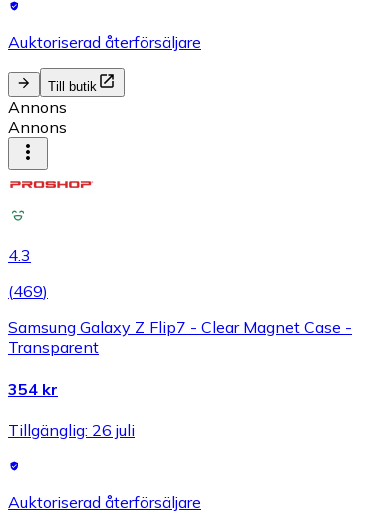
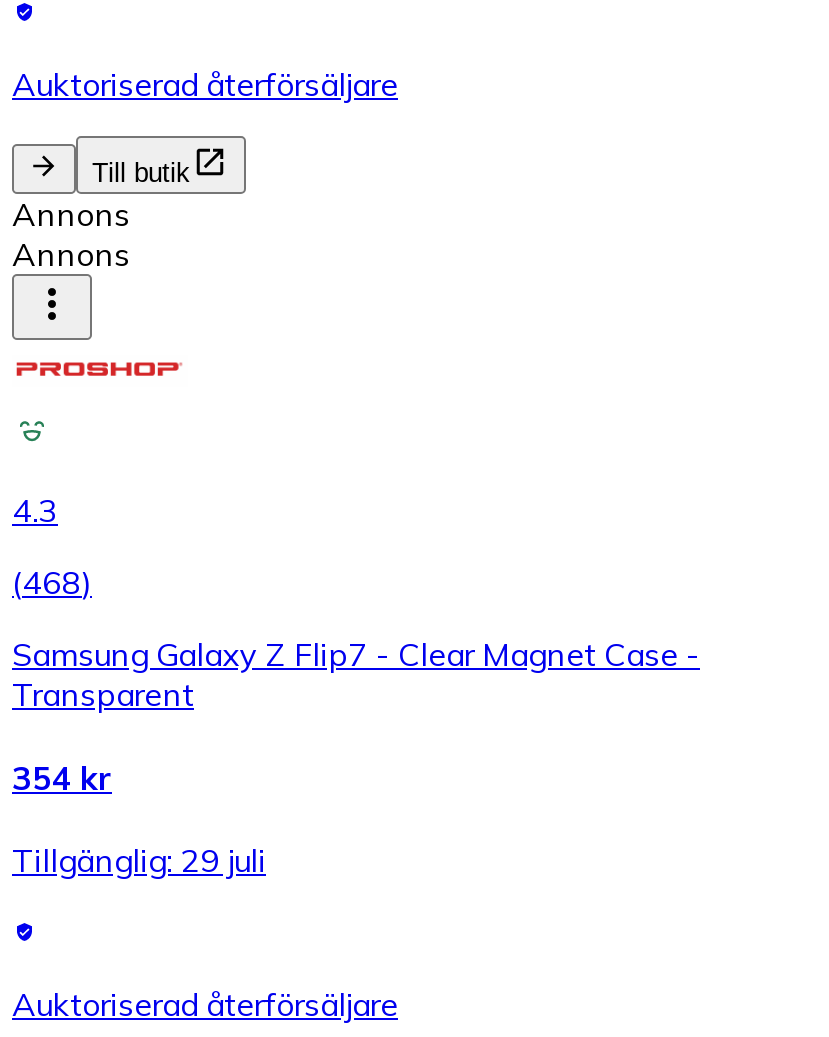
[8,281,48,301] (469) -> [12,563,92,603] (468)
[8,420,135,440] Tillgänglig: 26 juli -> [12,840,266,880] Tillgänglig: 29 juli

